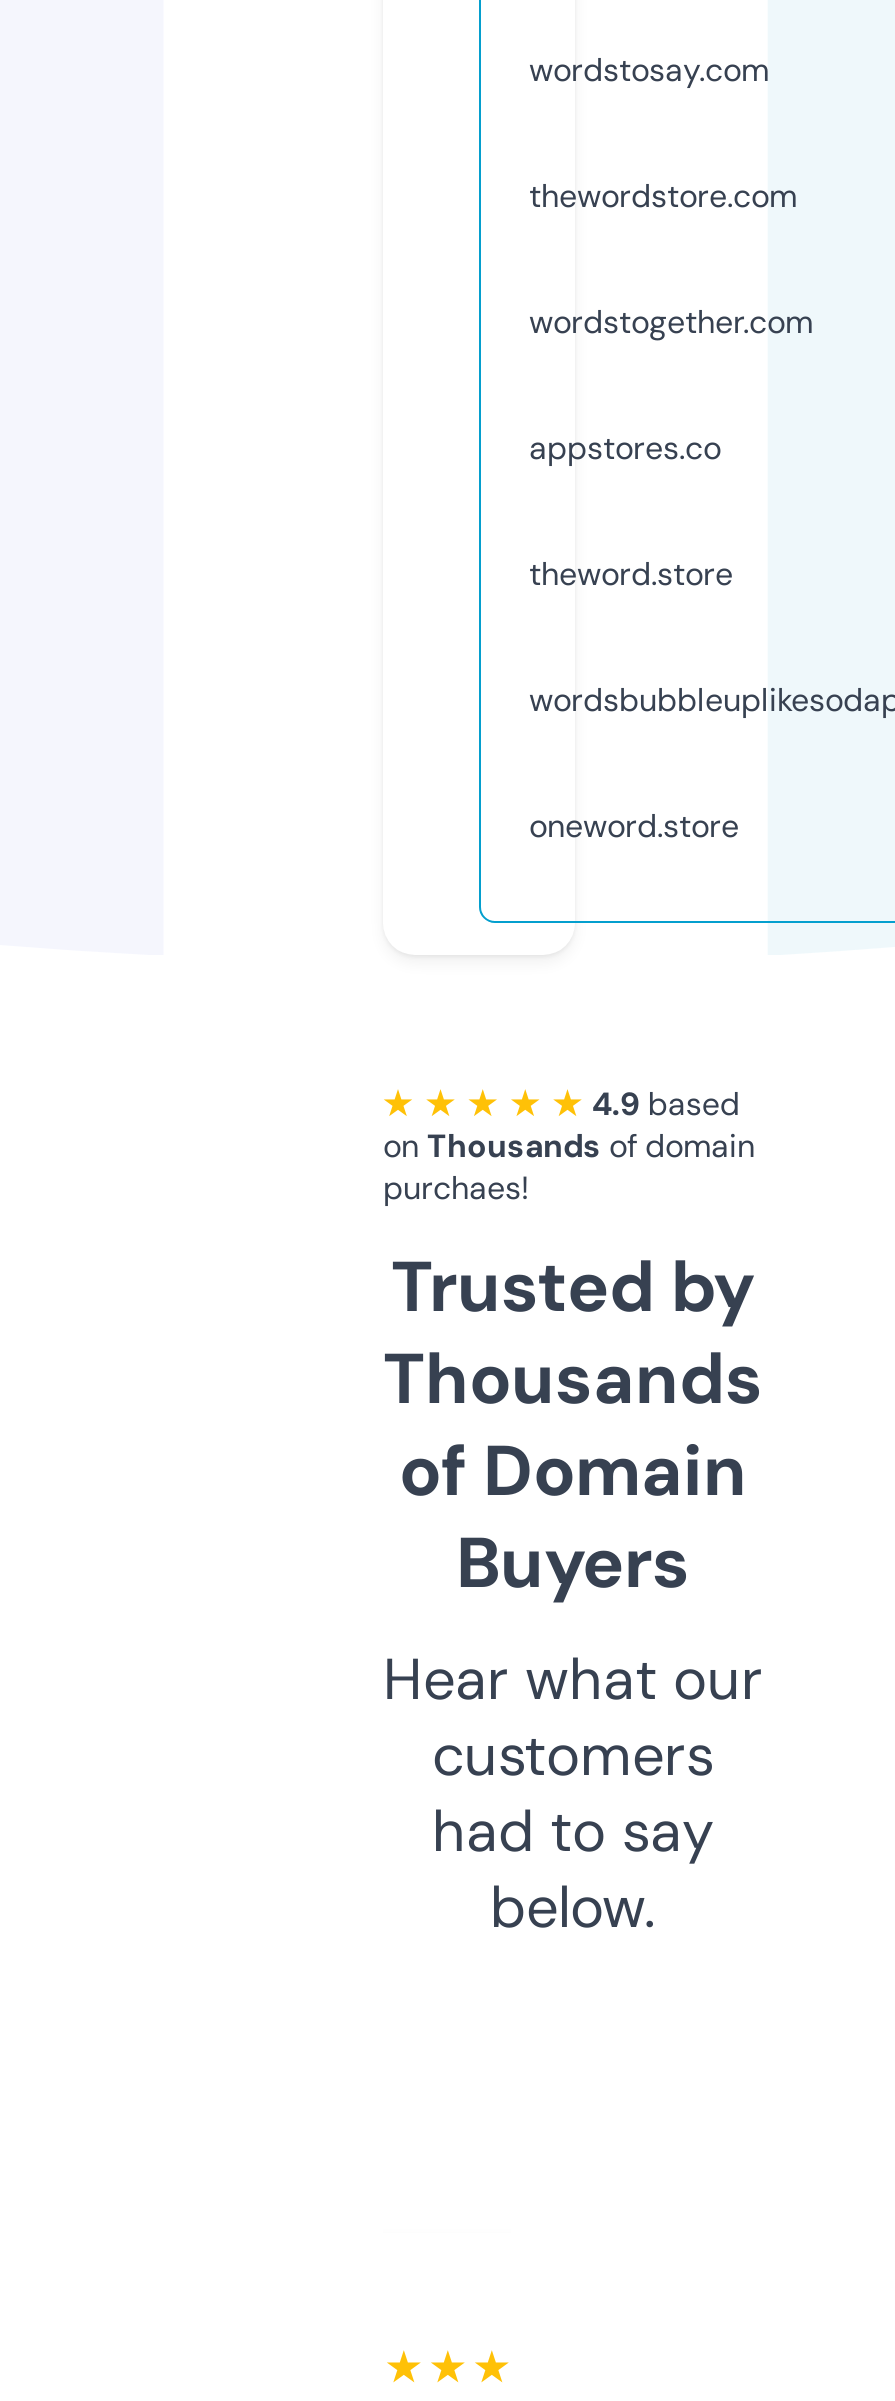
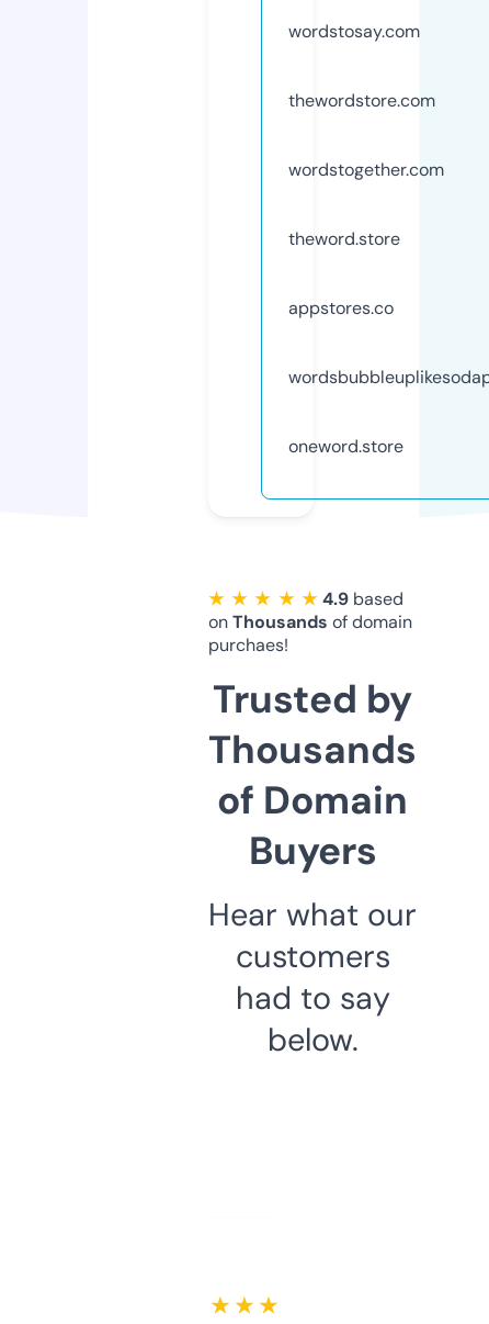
moved [529,427,721,469] -> [288,296,394,319]: appstores.co
moved [529,553,733,595] -> [288,227,400,250]: theword.store

